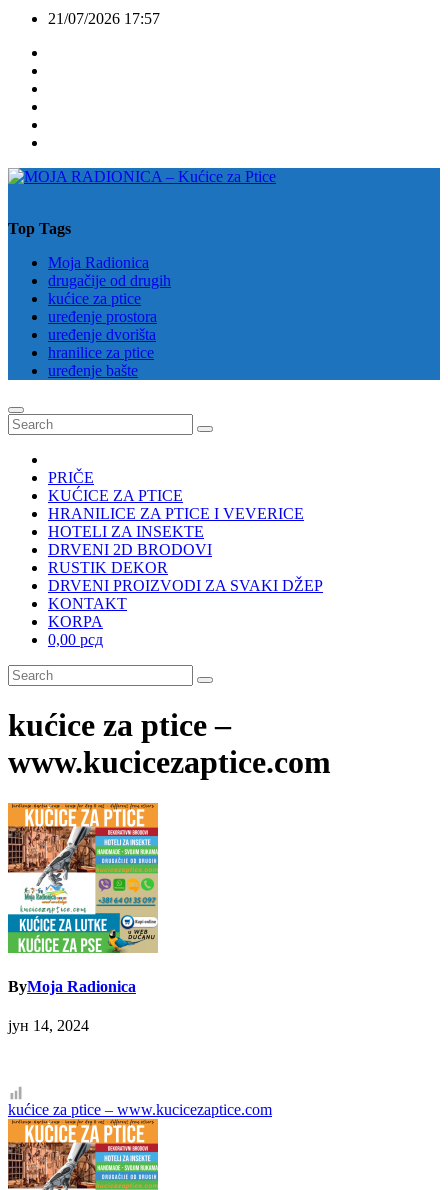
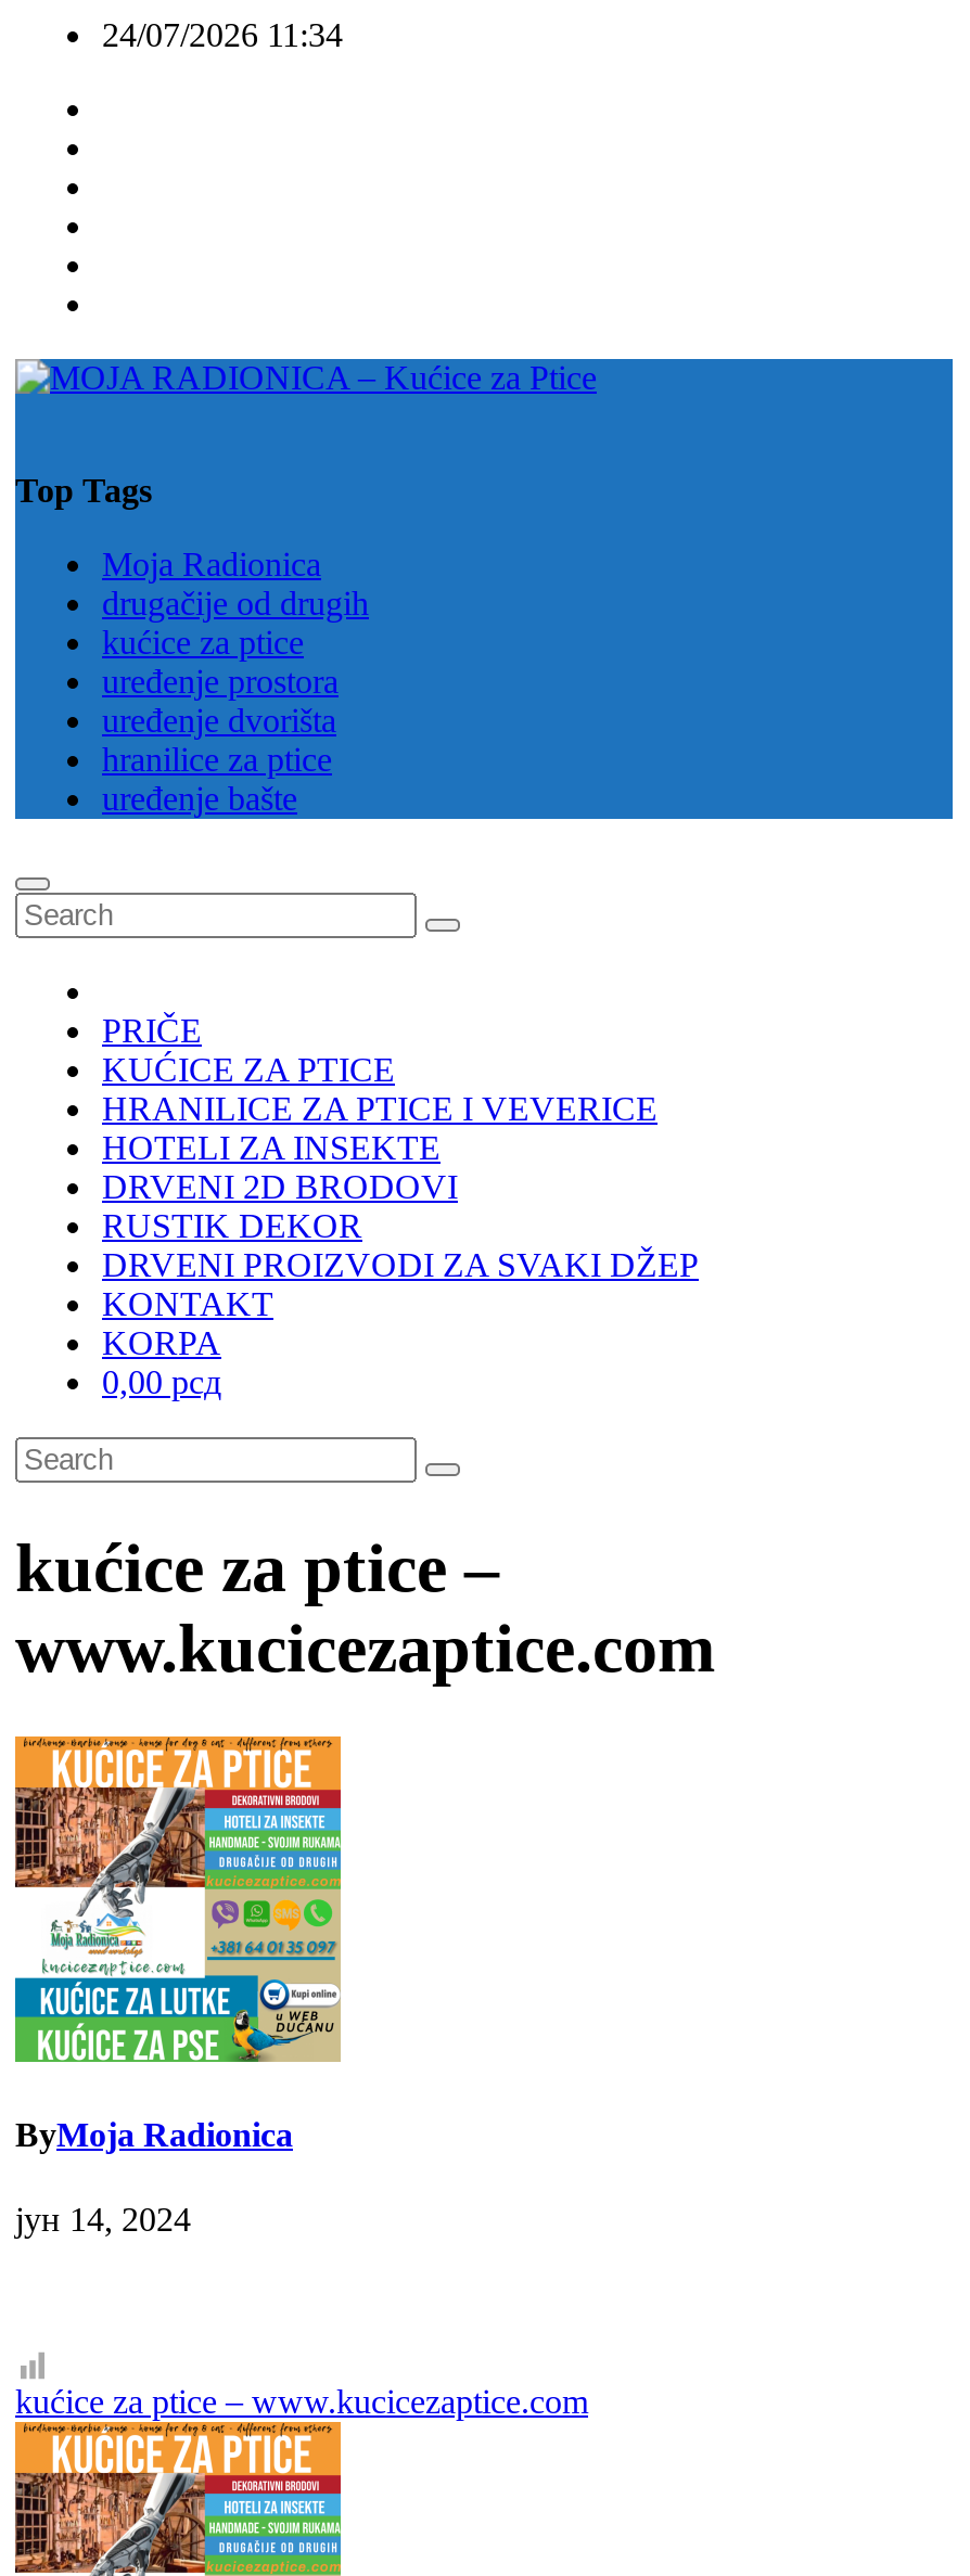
[48,10,160,27] 21/07/2026 17:57 -> [102,16,343,53] 24/07/2026 11:34

